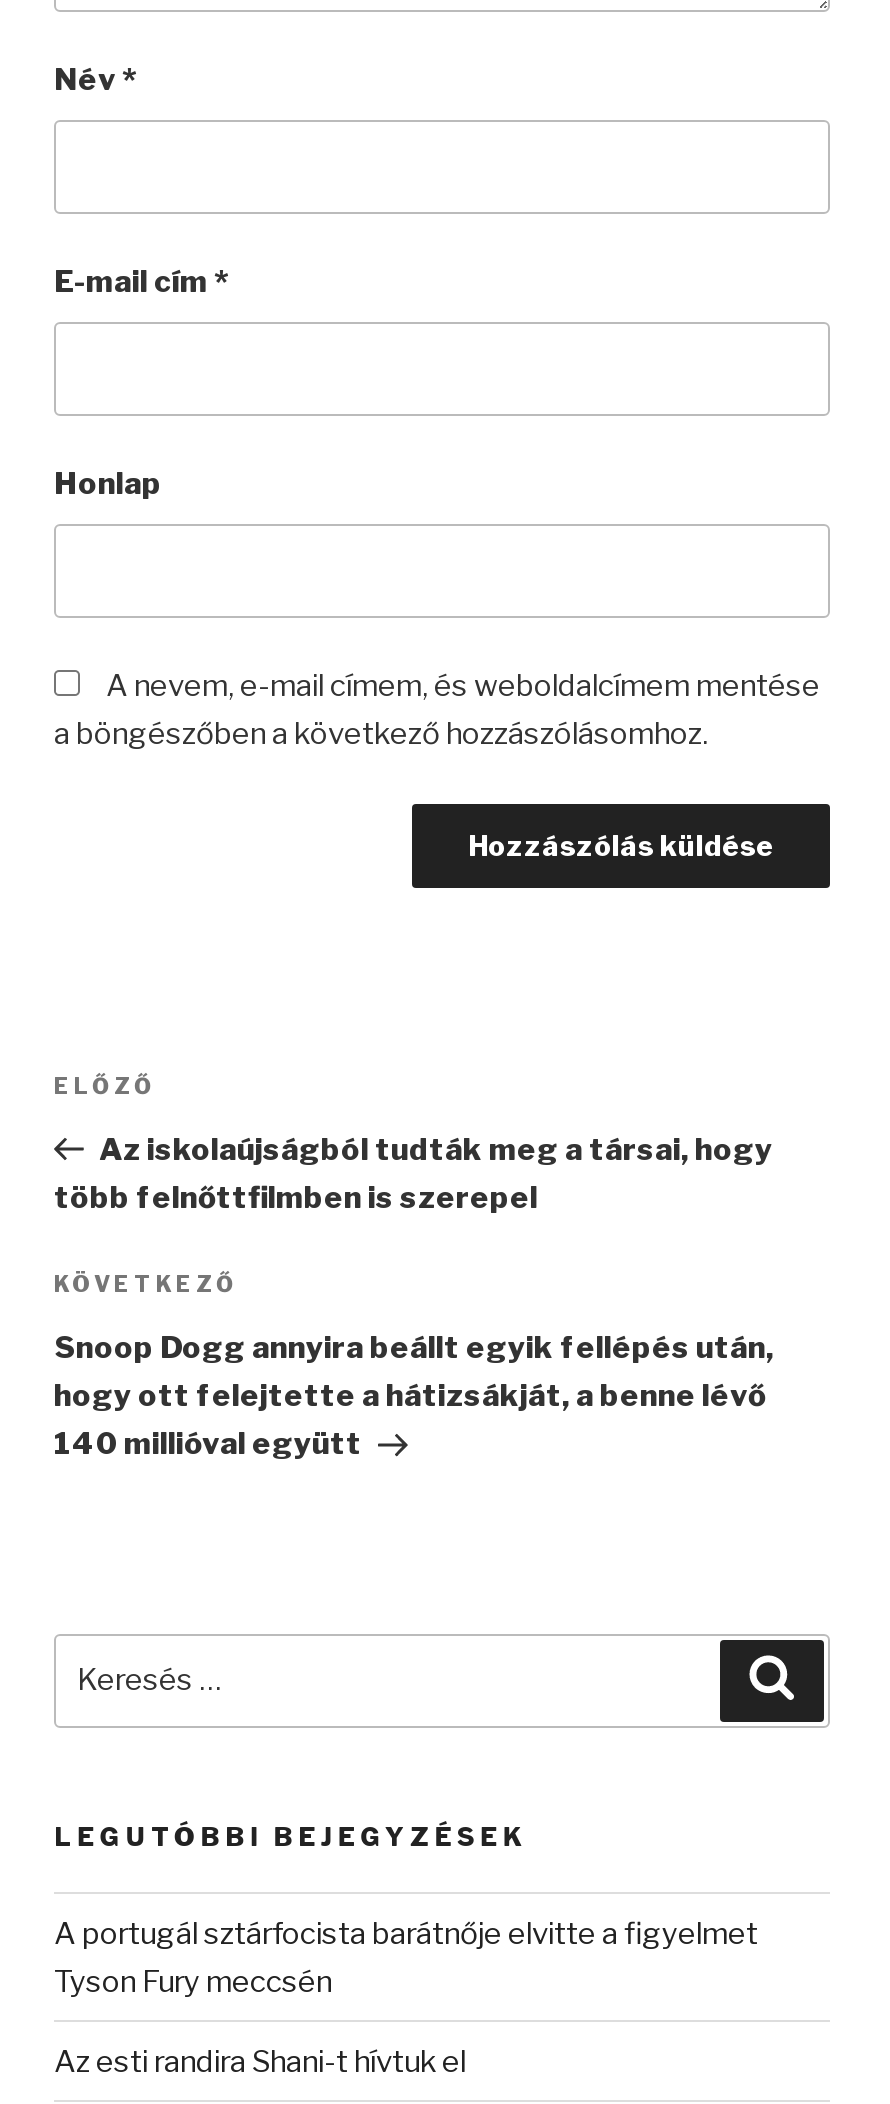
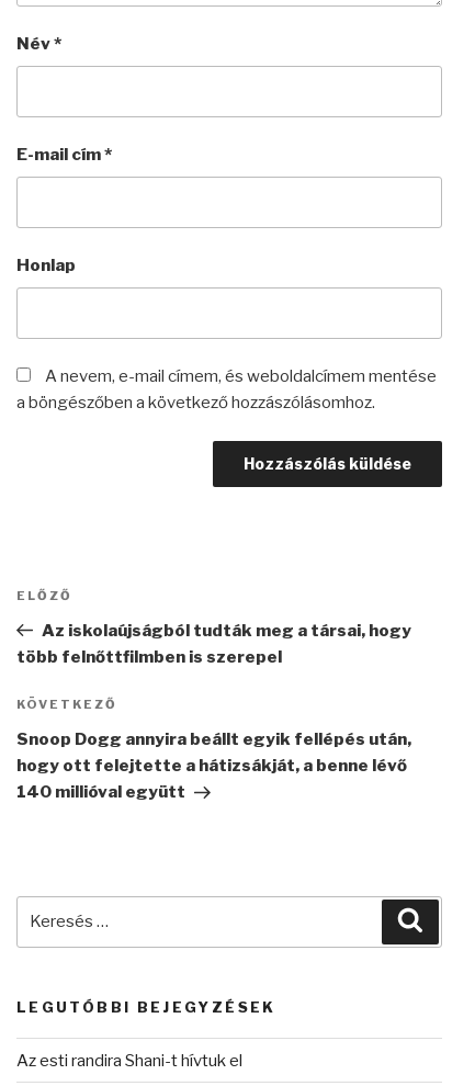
[54,1916,758,2000] A portugál sztárfocista barátnője elvitte a figyelmet | Tyson Fury meccsén -> none

